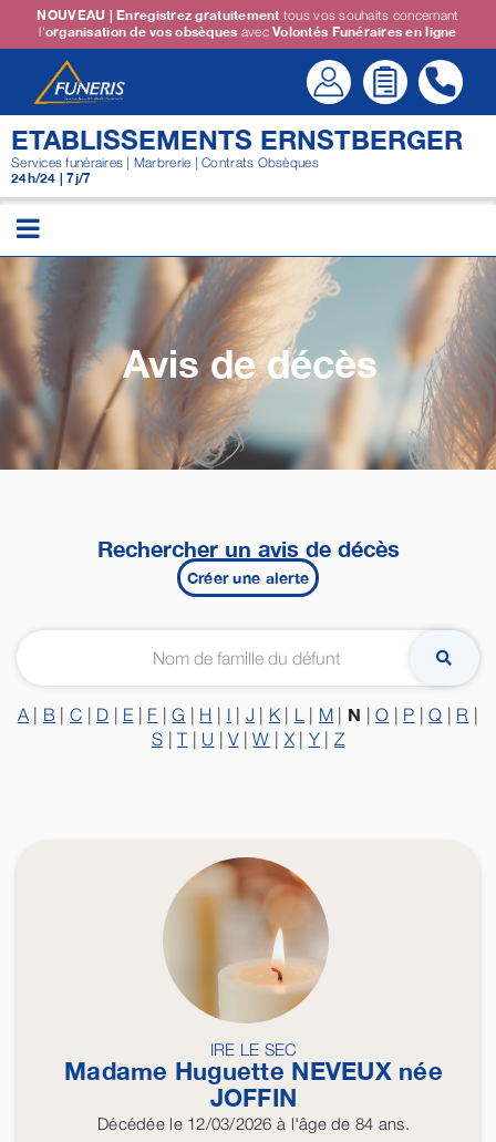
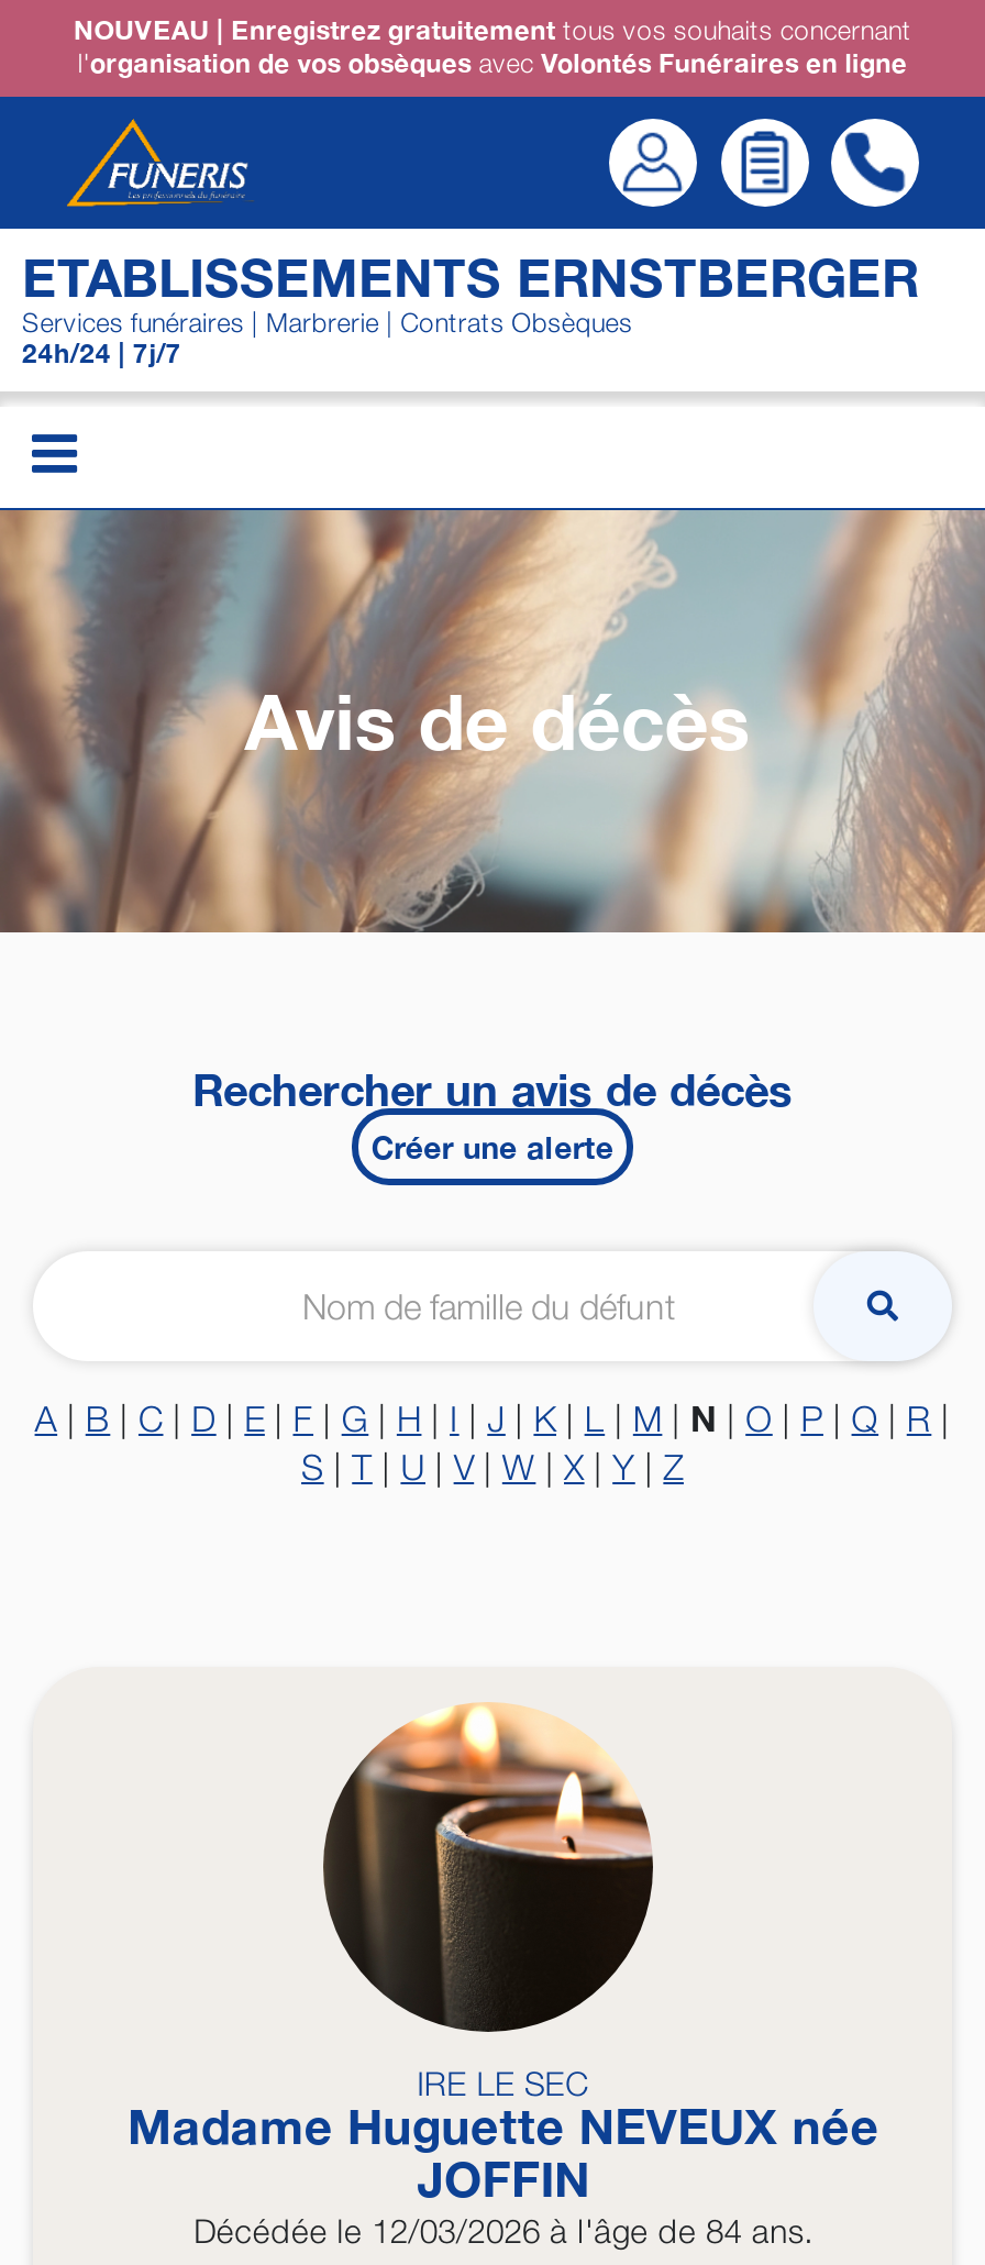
[163,856,329,1023] [image] -> [321,1702,655,2034] [image]

